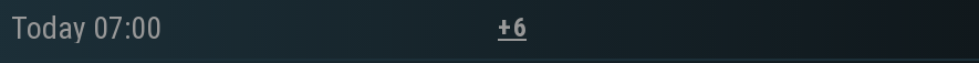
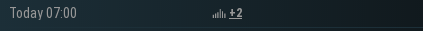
[498,13,527,44] +6 -> [229,6,242,20] +2

